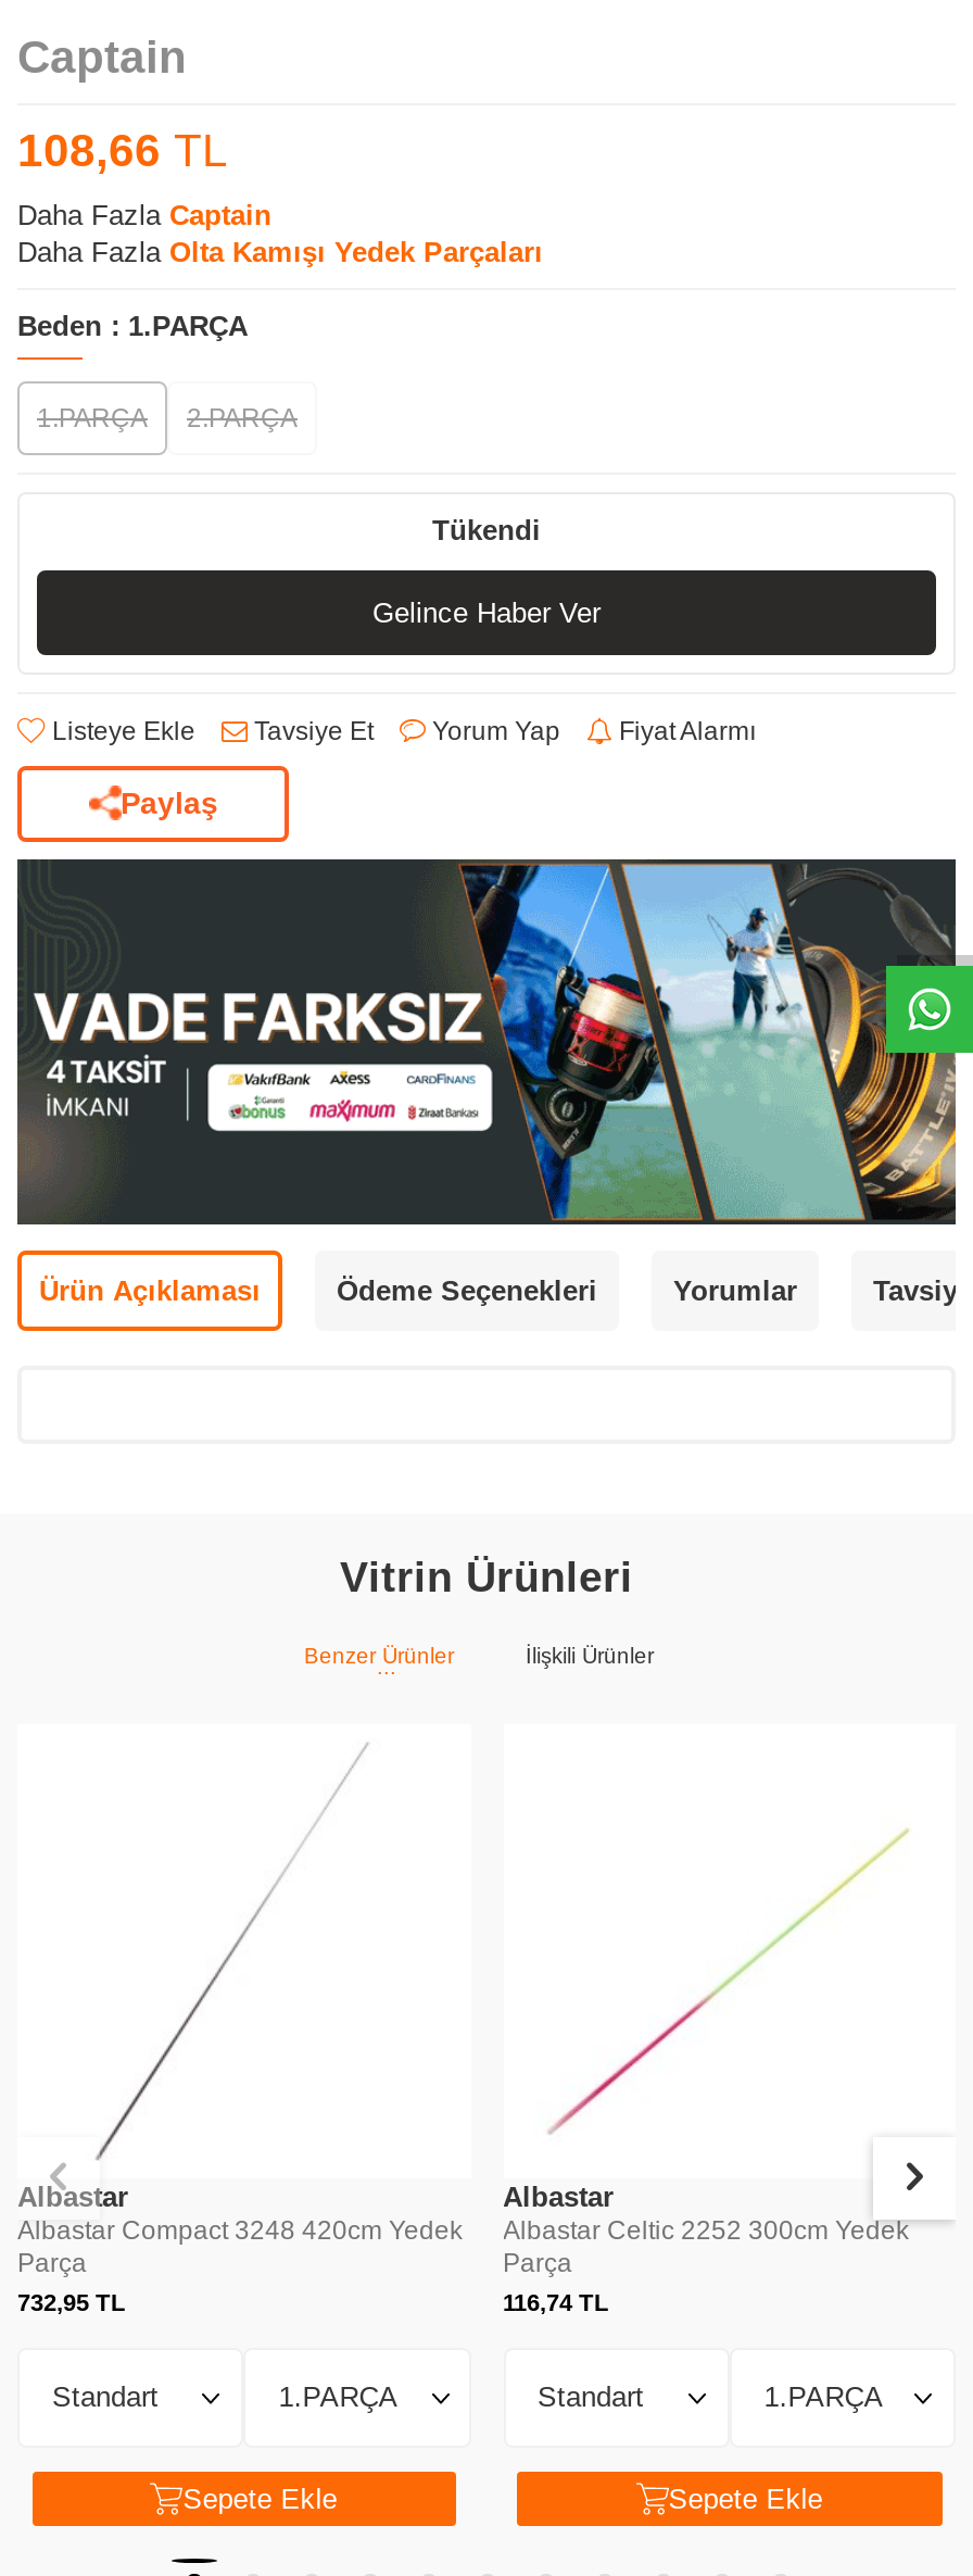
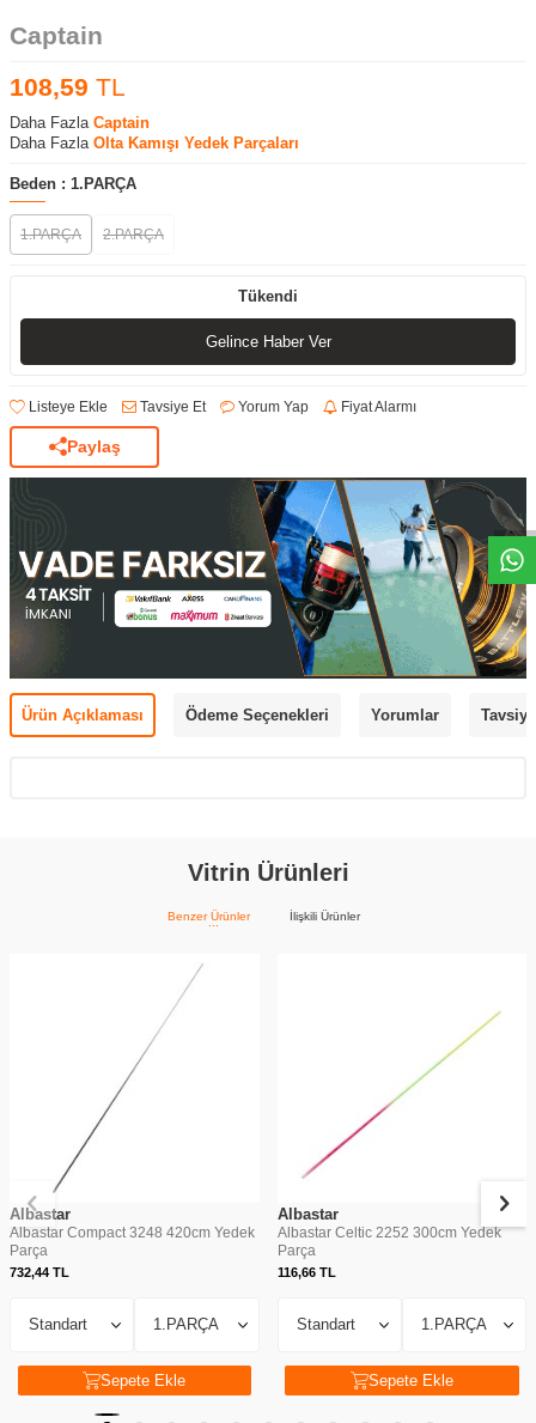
[17,124,228,174] 108,66 TL -> [10,73,126,100] 108,59 TL
[17,2289,126,2315] 732,95 TL -> [10,1265,69,1279] 732,44 TL
[503,2289,609,2315] 116,74 TL -> [277,1265,336,1279] 116,66 TL

